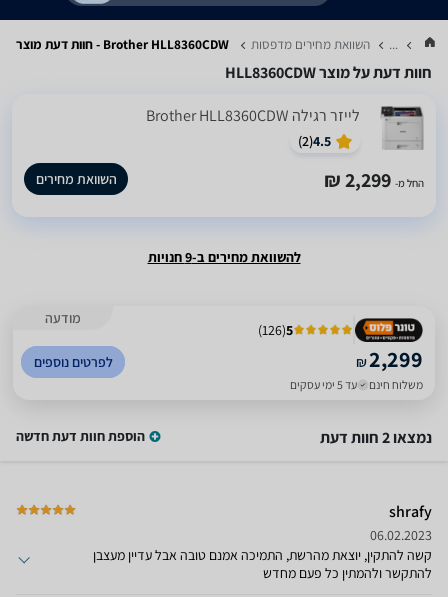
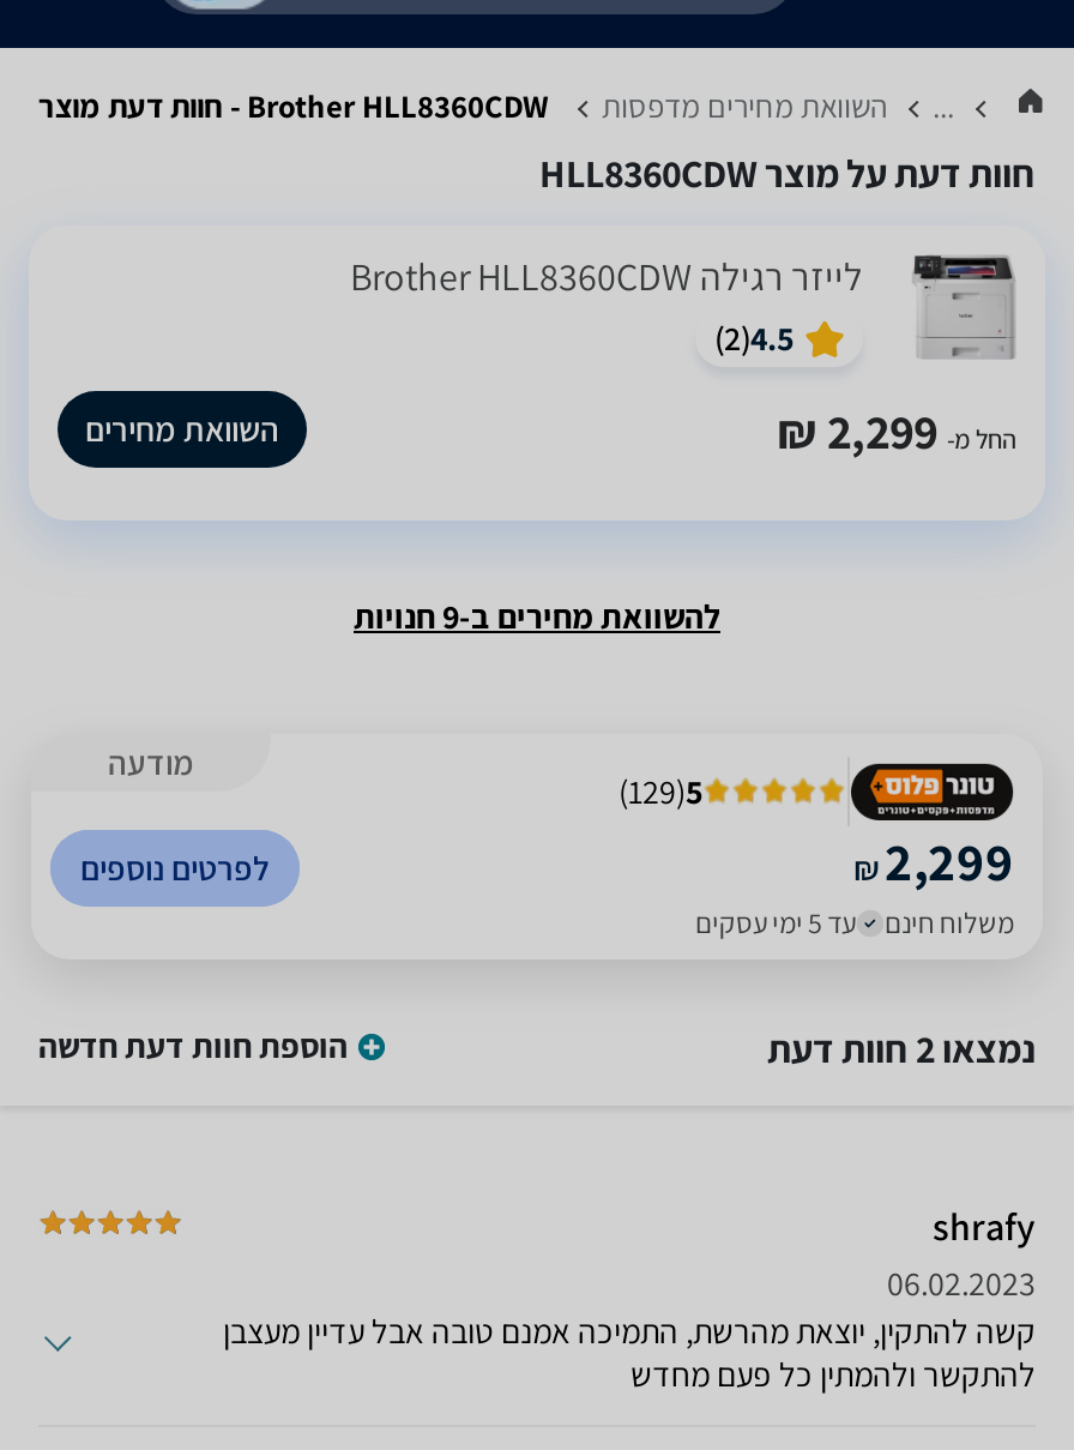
[262,321,282,339] 126 -> [628,770,676,813] 129

